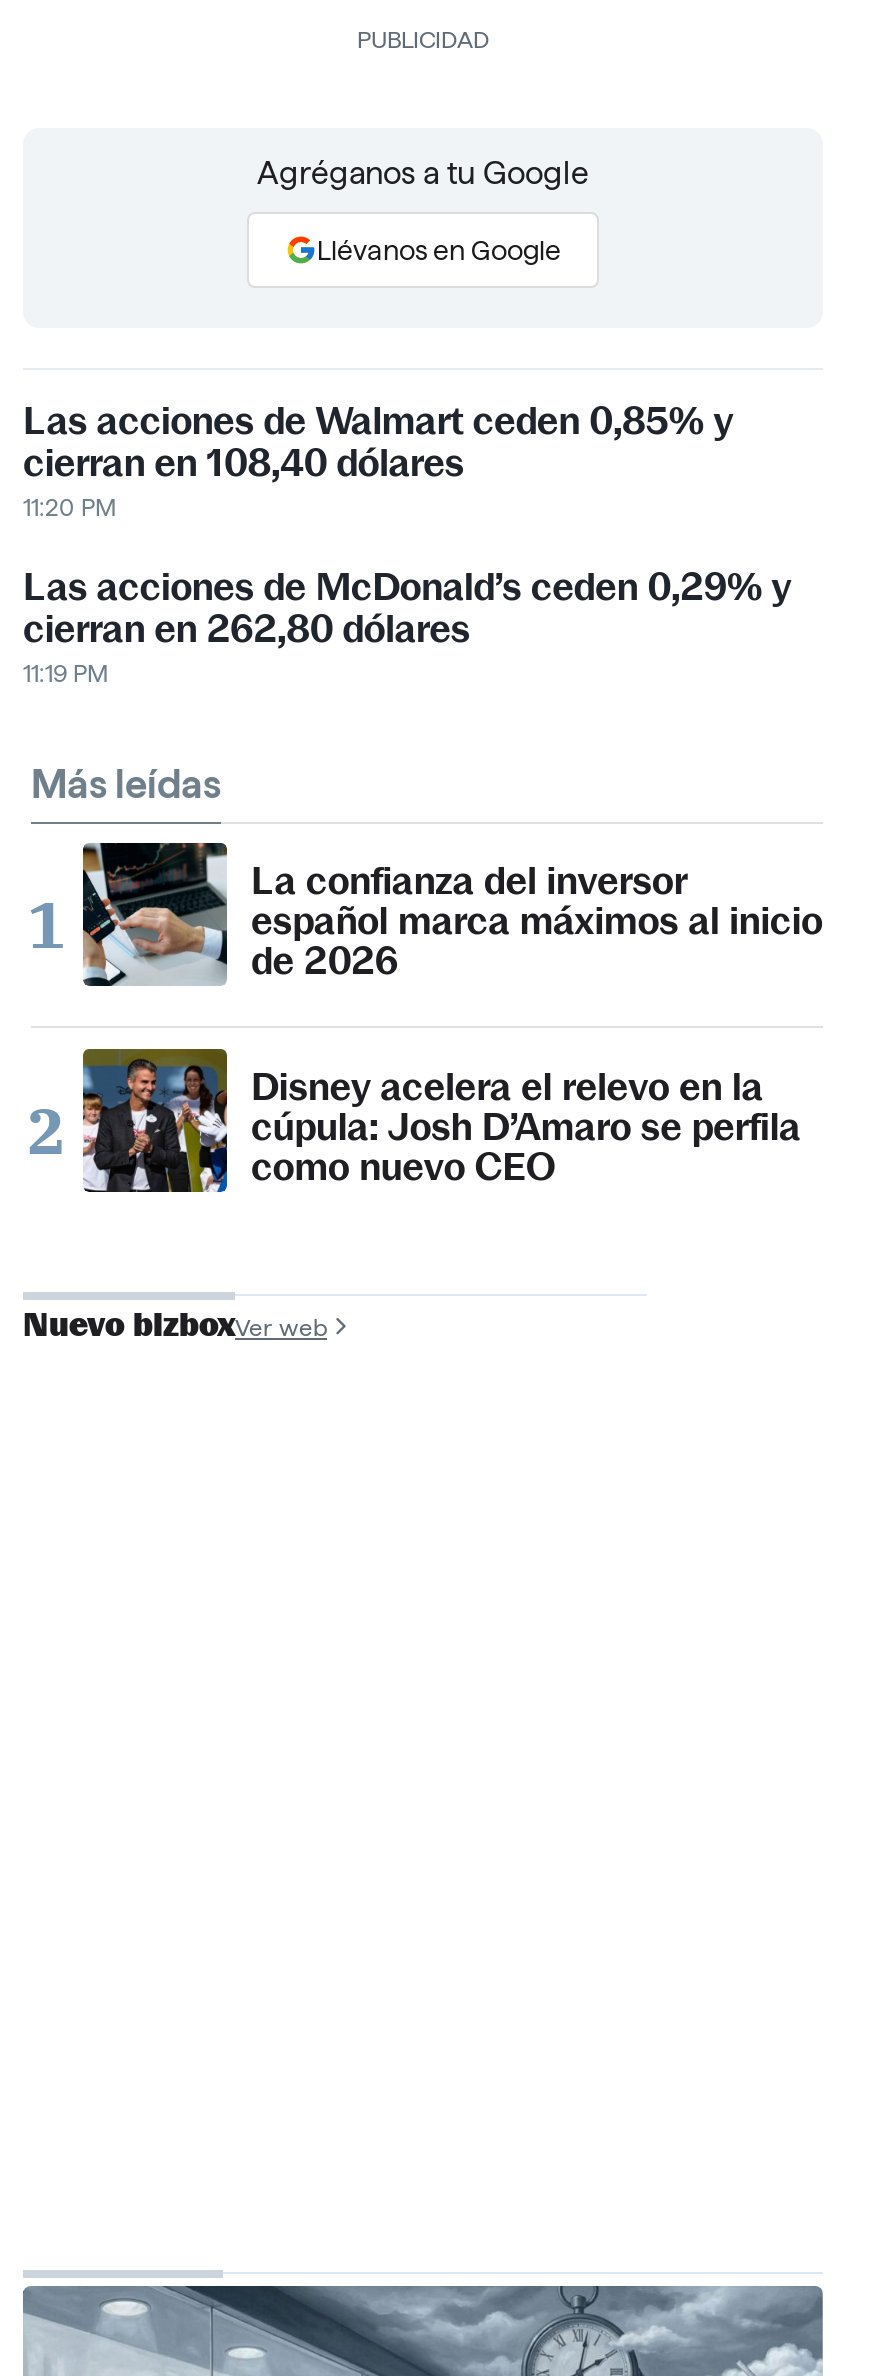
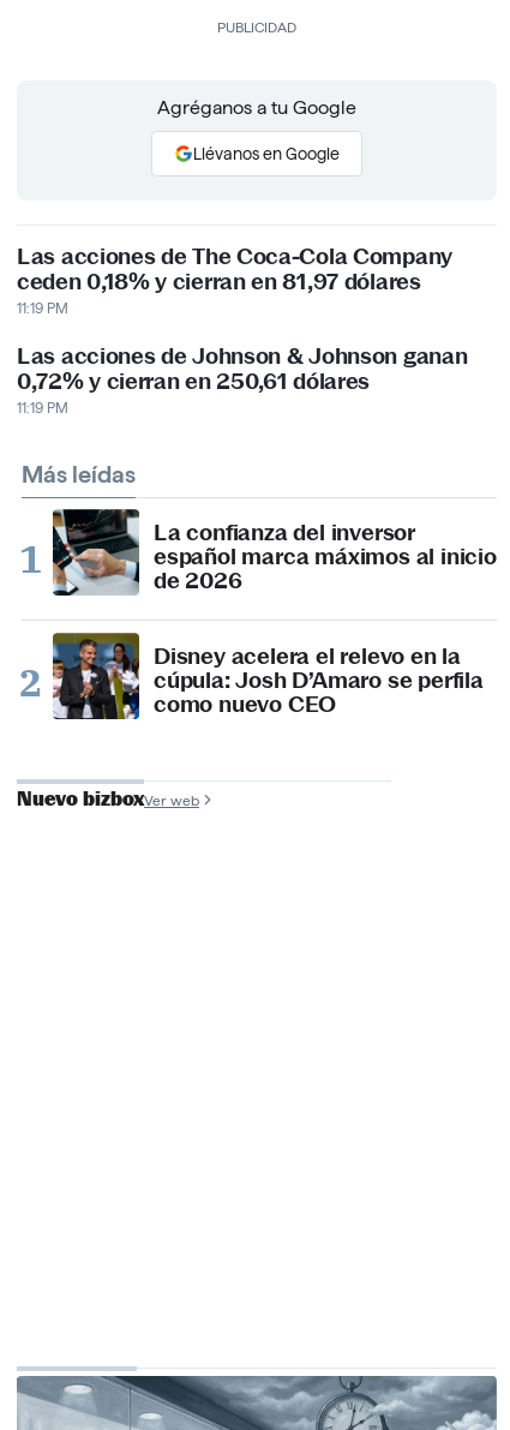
[23,398,733,520] Las acciones de Walmart ceden 0,85% y | cierran en 108,40 dólares | 11:20 PM -> [17,243,452,316] Las acciones de The Coca-Cola Company | ceden 0,18% y cierran en 81,97 dólares | 11:19 PM
[23,564,791,652] Las acciones de McDonald’s ceden 0,29% y | cierran en 262,80 dólares -> [17,342,467,395] Las acciones de Johnson & Johnson ganan | 0,72% y cierran en 250,61 dólares

